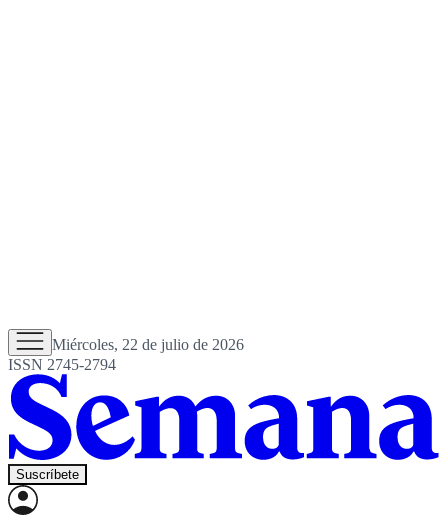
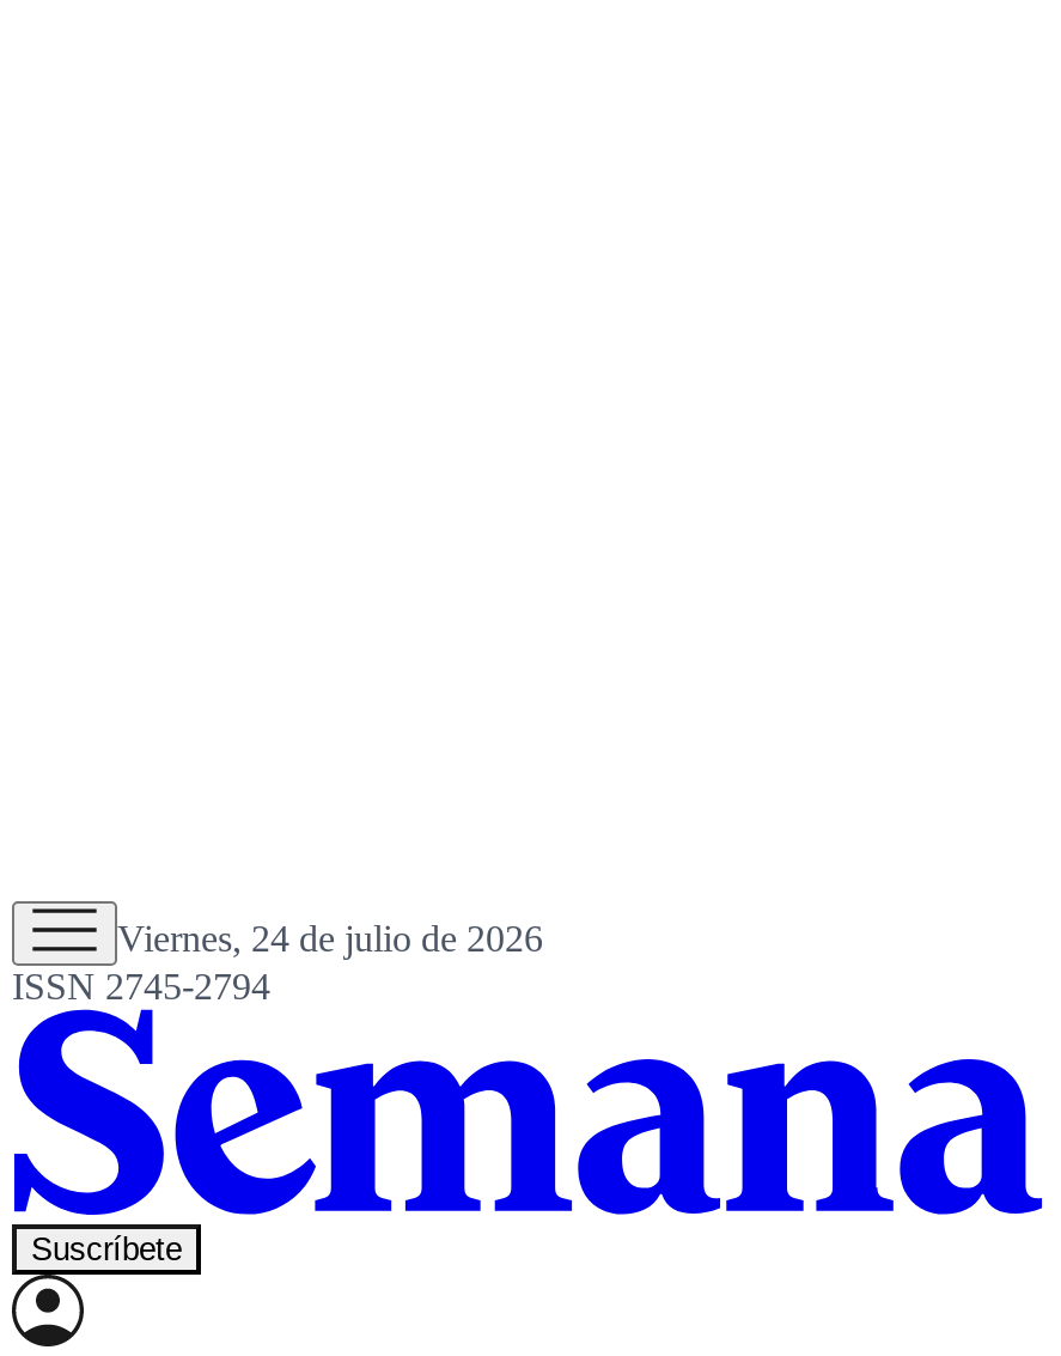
[52,336,244,353] Miércoles, 22 de julio de 2026 -> [117,918,543,959] Viernes, 24 de julio de 2026

